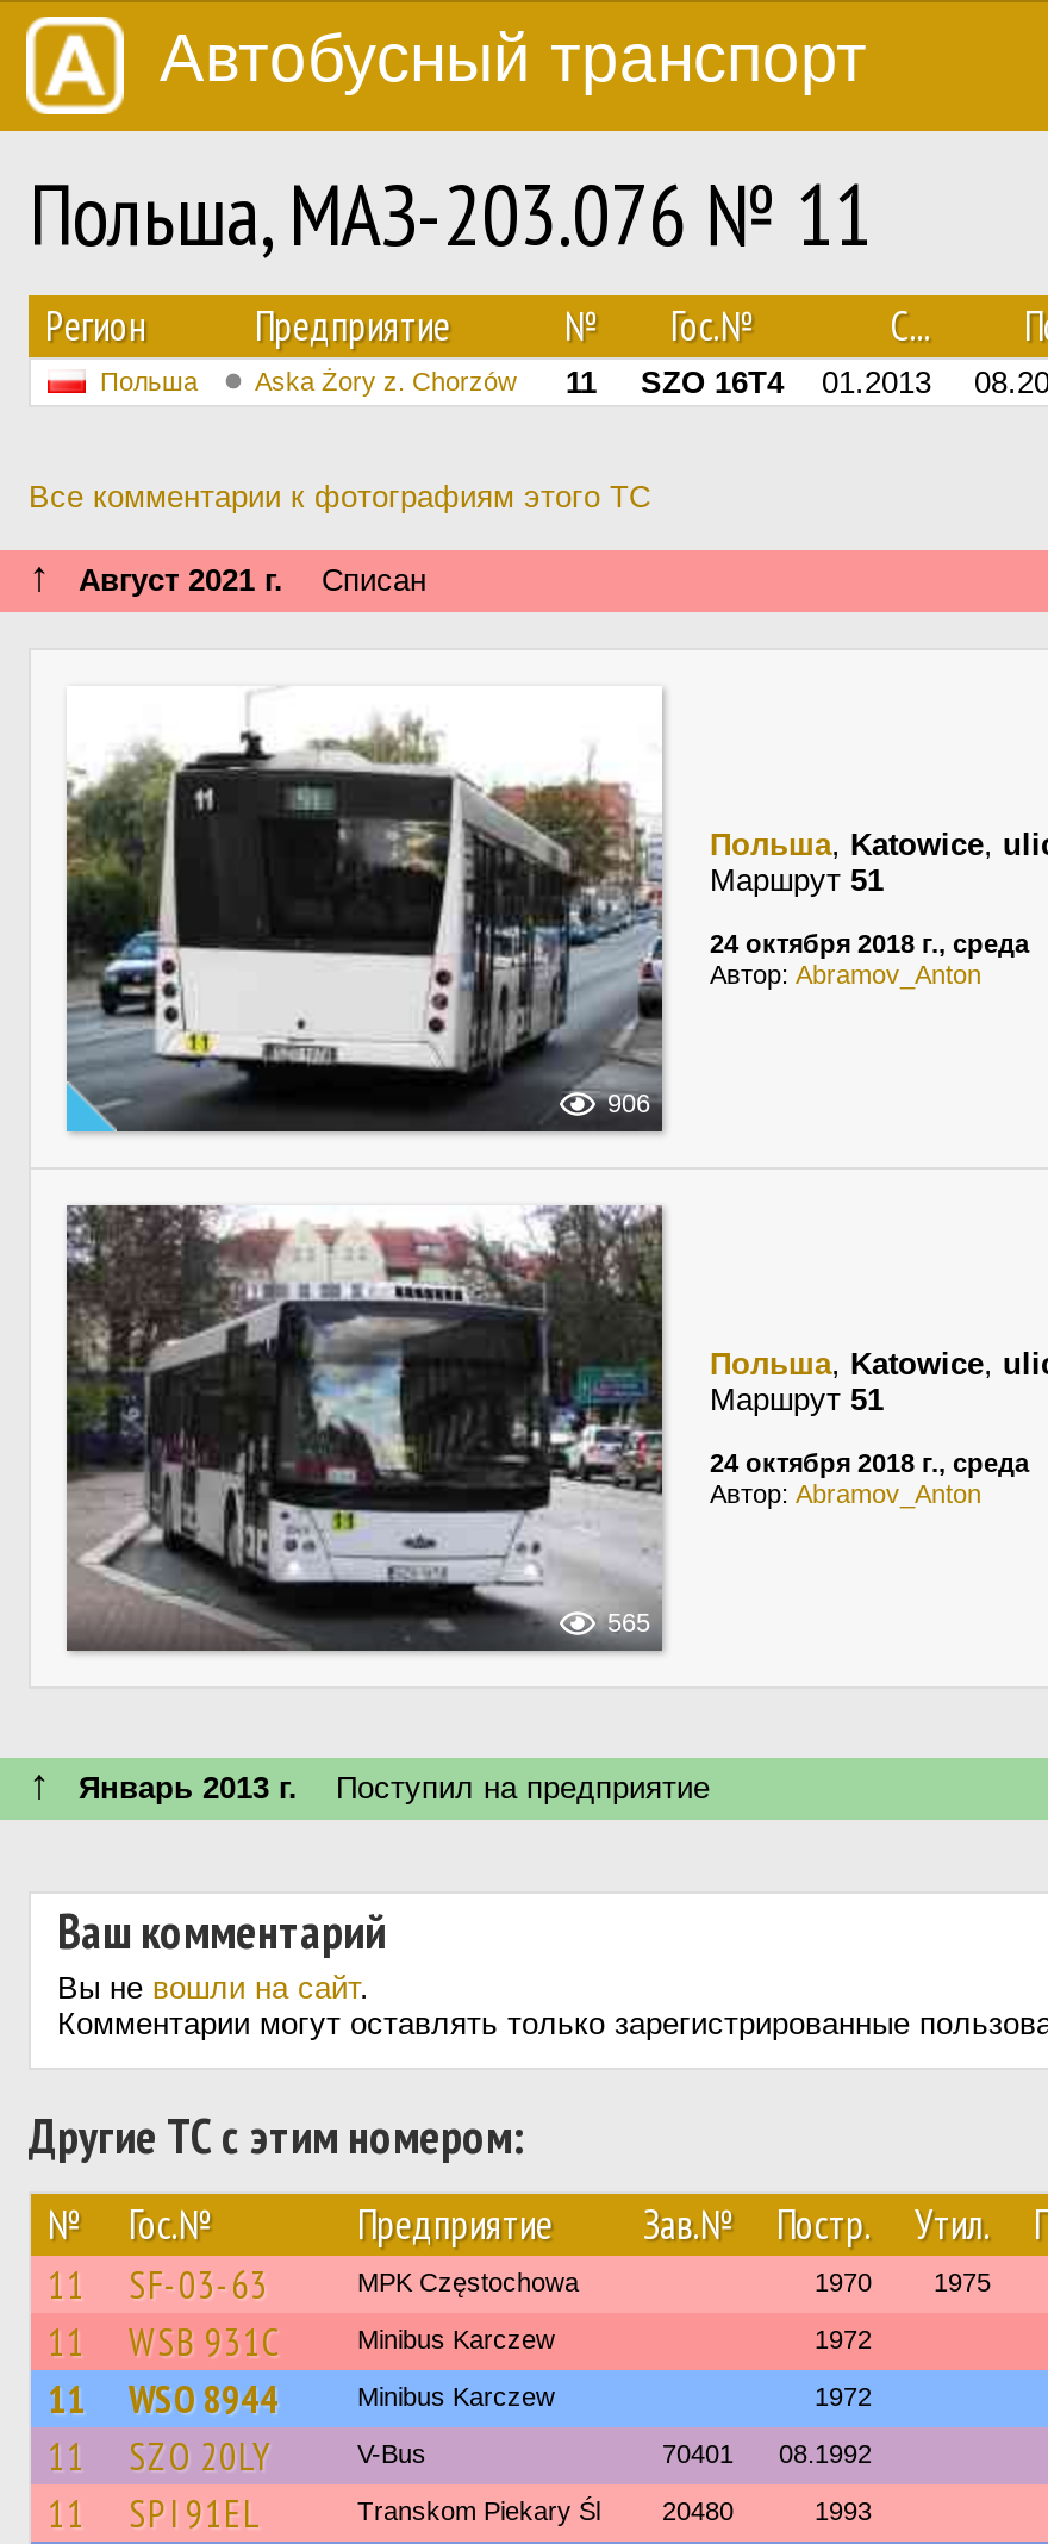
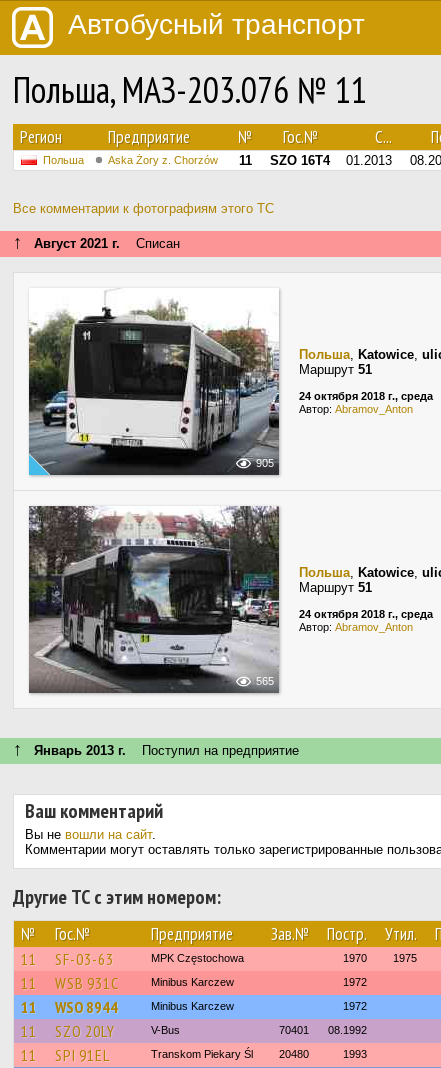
[607,1089,650,1117] 906 -> [256,457,274,469] 905

